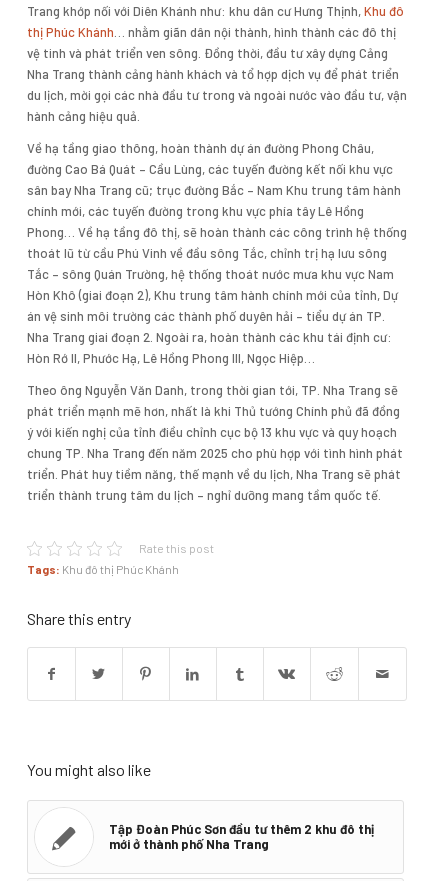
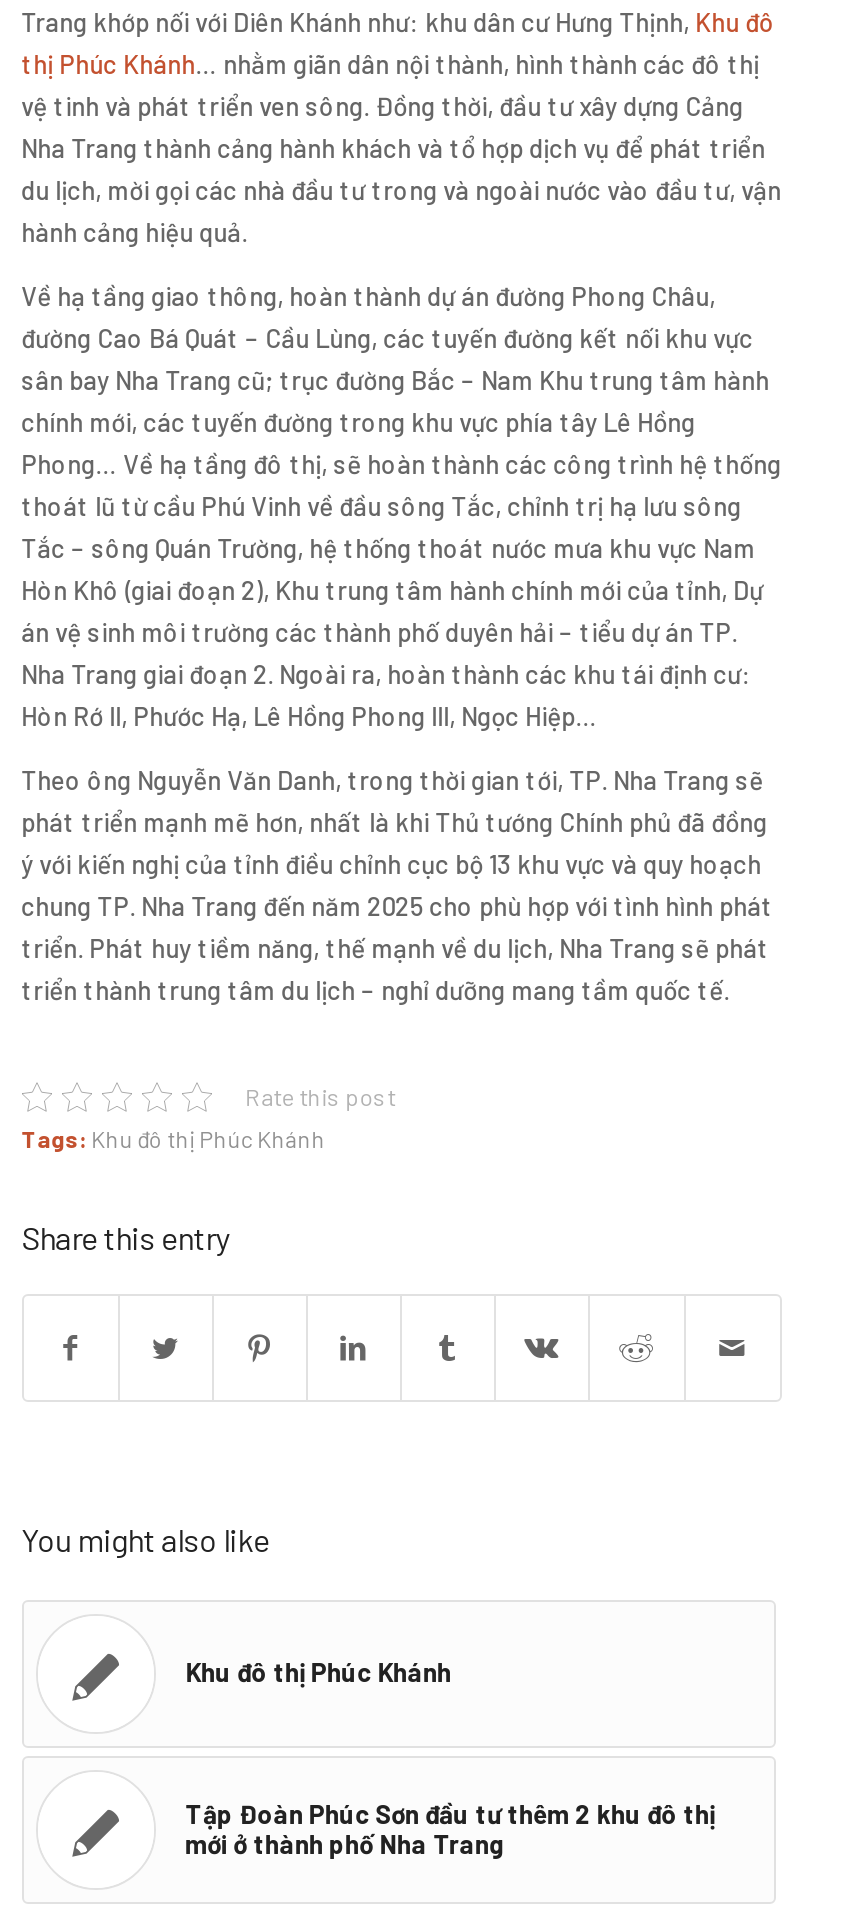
none -> [185,1657,451,1689] Khu đô thị Phúc Khánh

